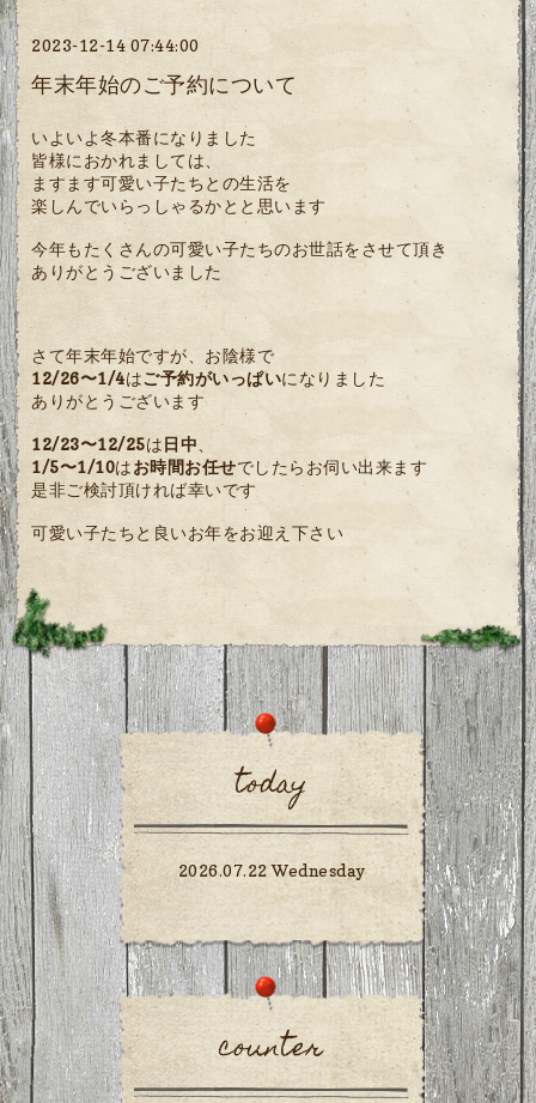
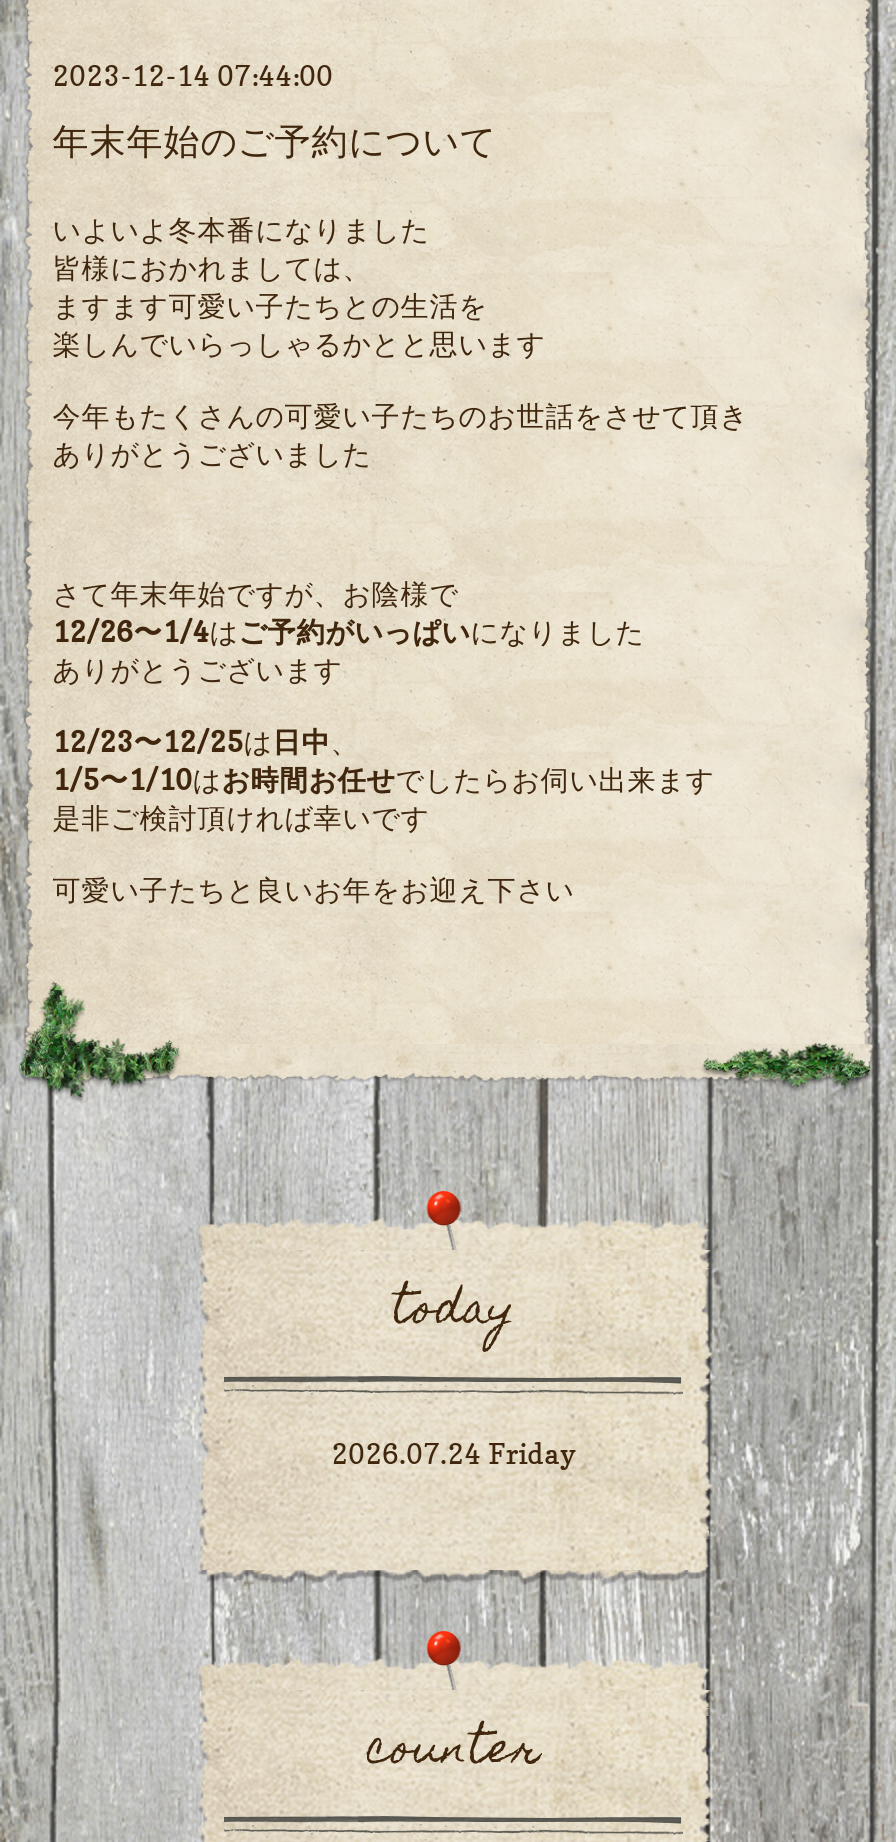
[178,860,366,881] 2026.07.22 Wednesday -> [332,1437,576,1471] 2026.07.24 Friday

